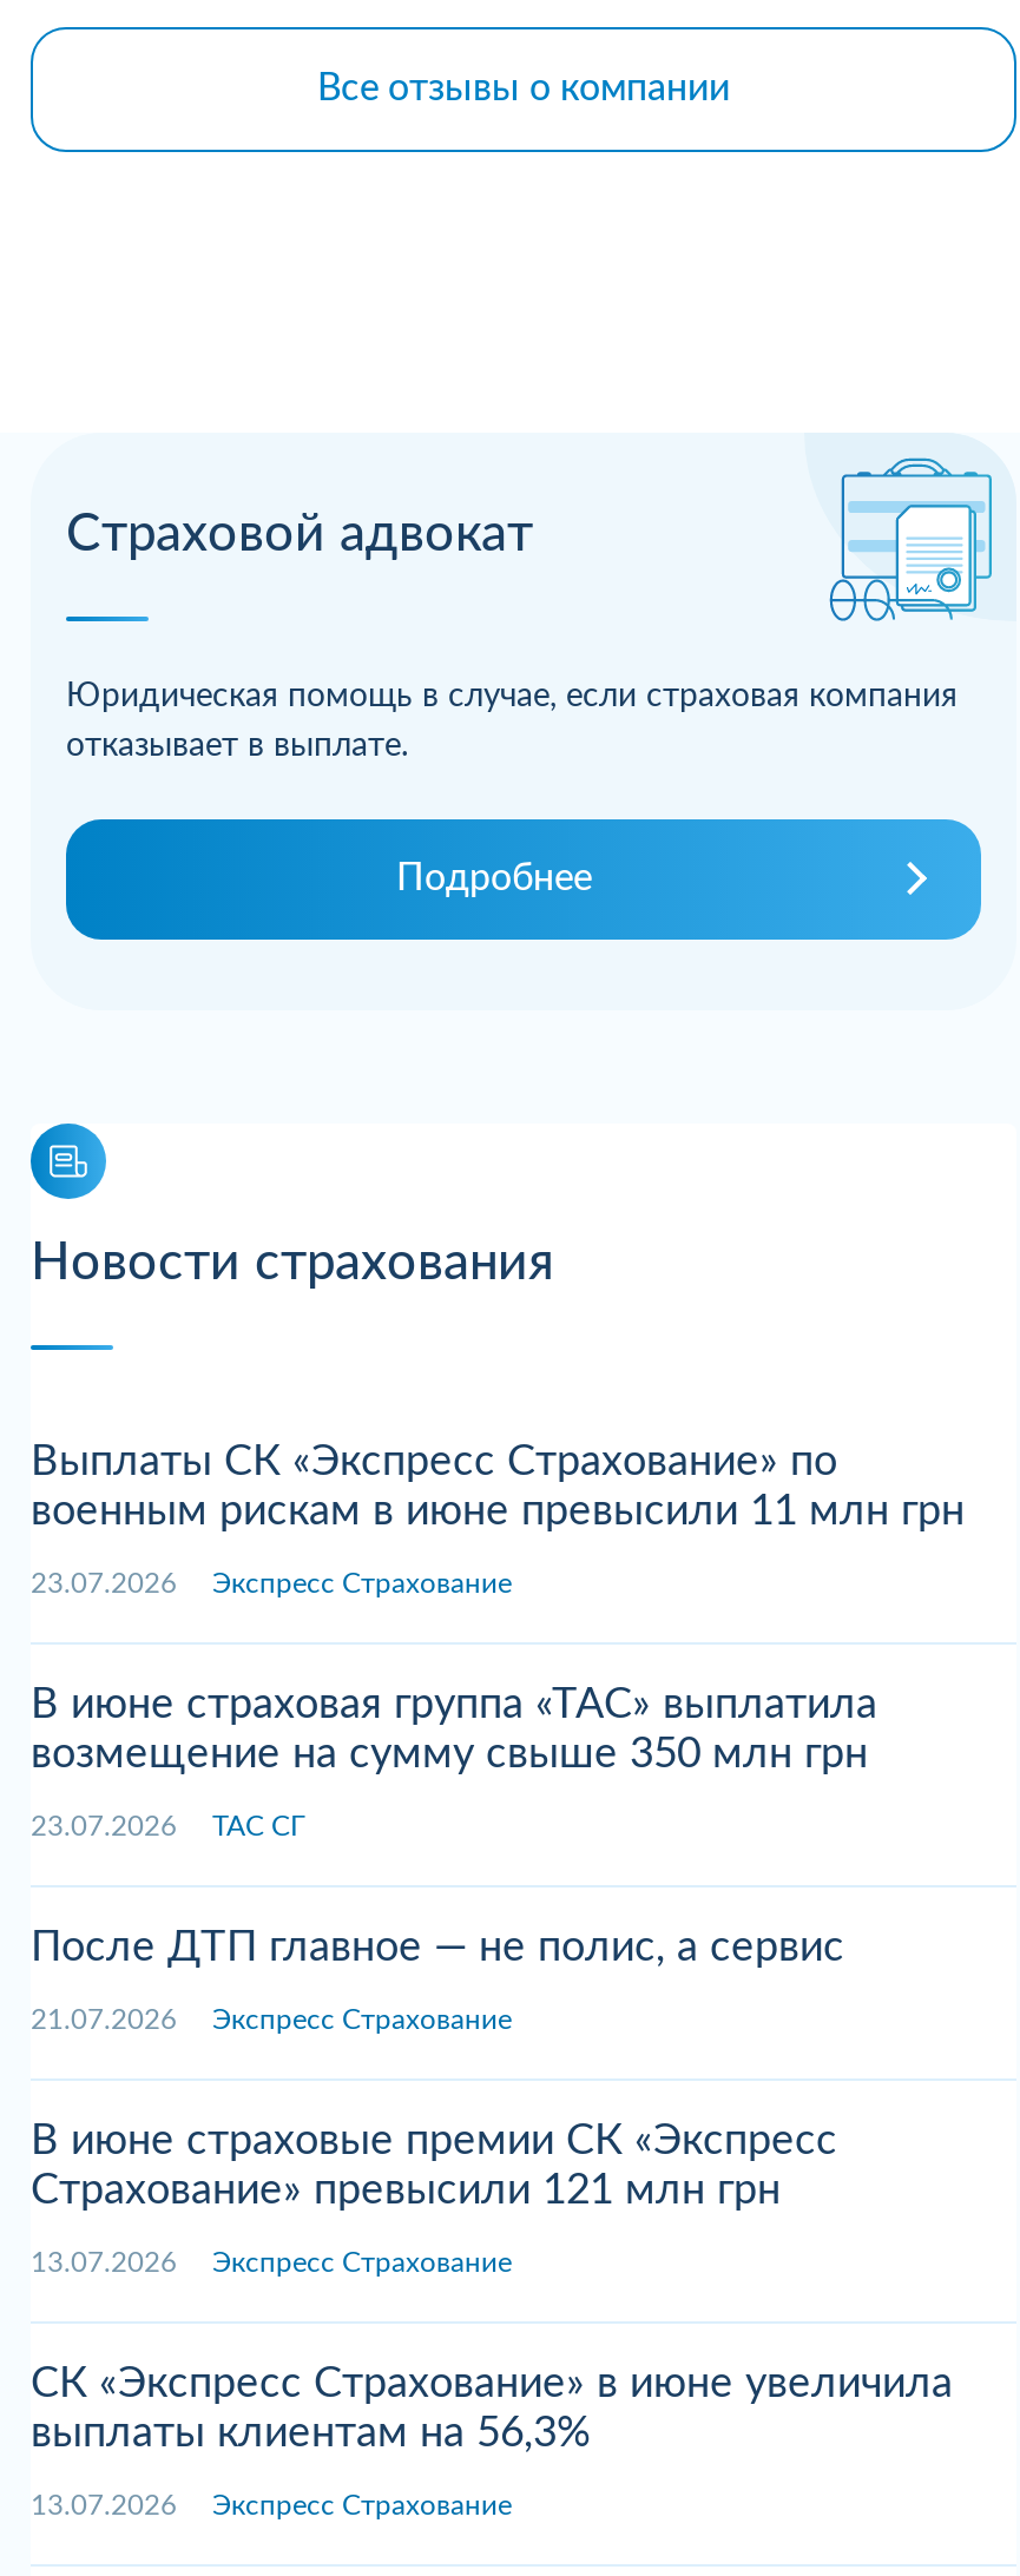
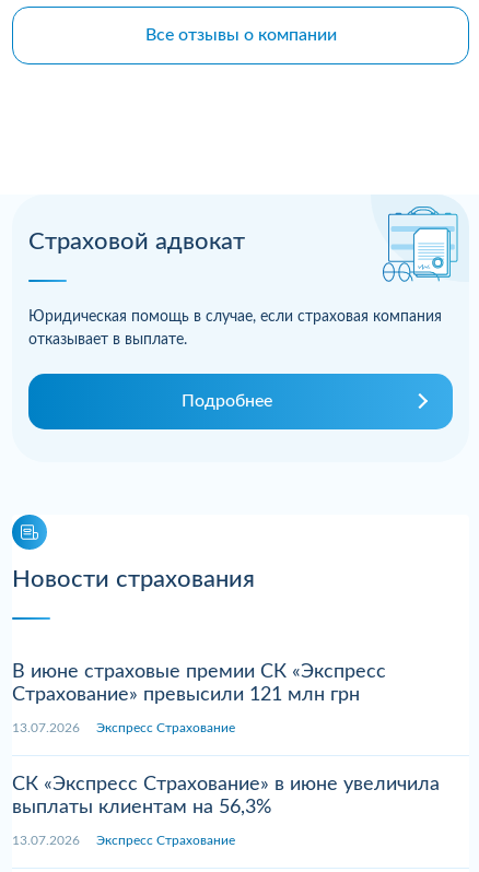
[31,1442,965,2033] Выплаты СК «Экспресс Страхование» по | военным рискам в июне превысили 11 млн грн | 23.07.2026 Экспресс Страхование | В июне страховая группа «ТАС» выплатила | возмещение на сумму свыше 350 млн грн | 23.07.2026 ТАС СГ | После ДТП главное — не полис, а сервис | 21.07.2026 Экспресс Страхование -> none

